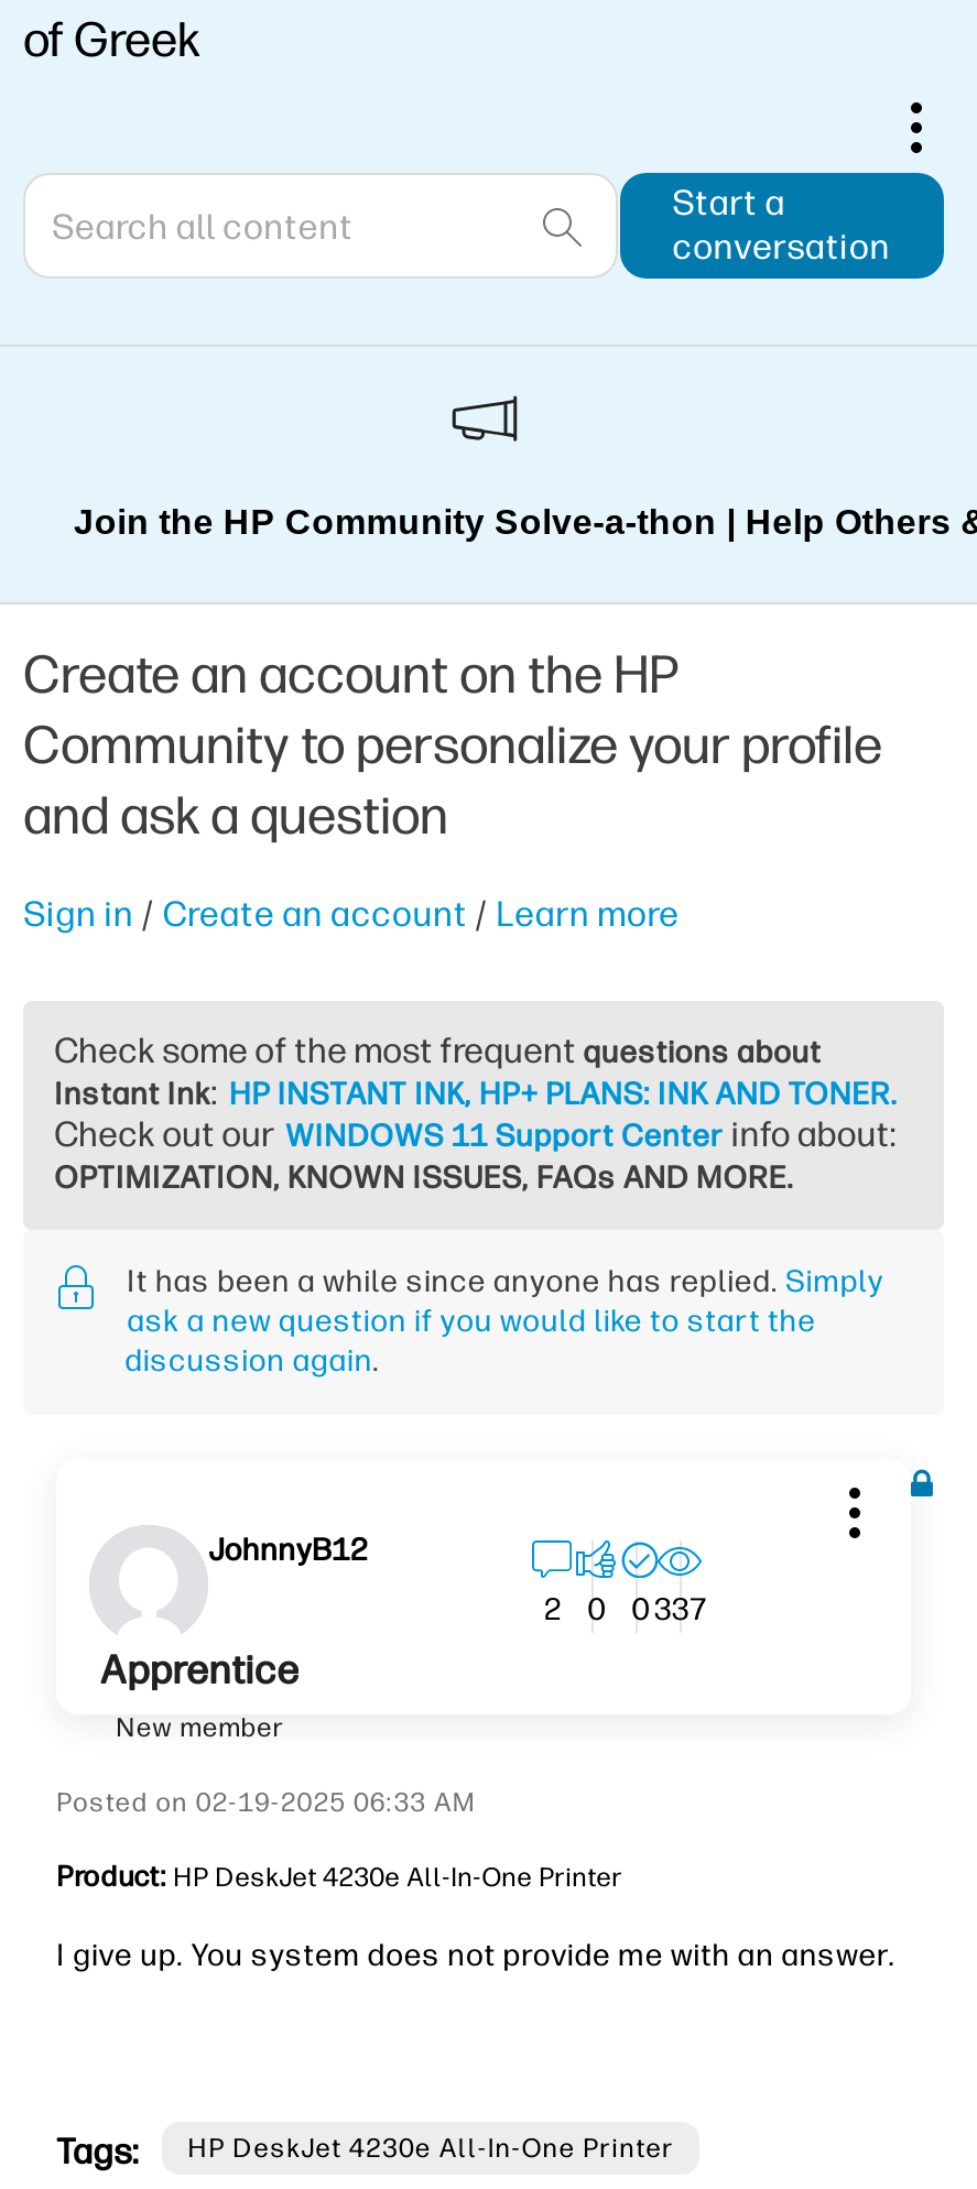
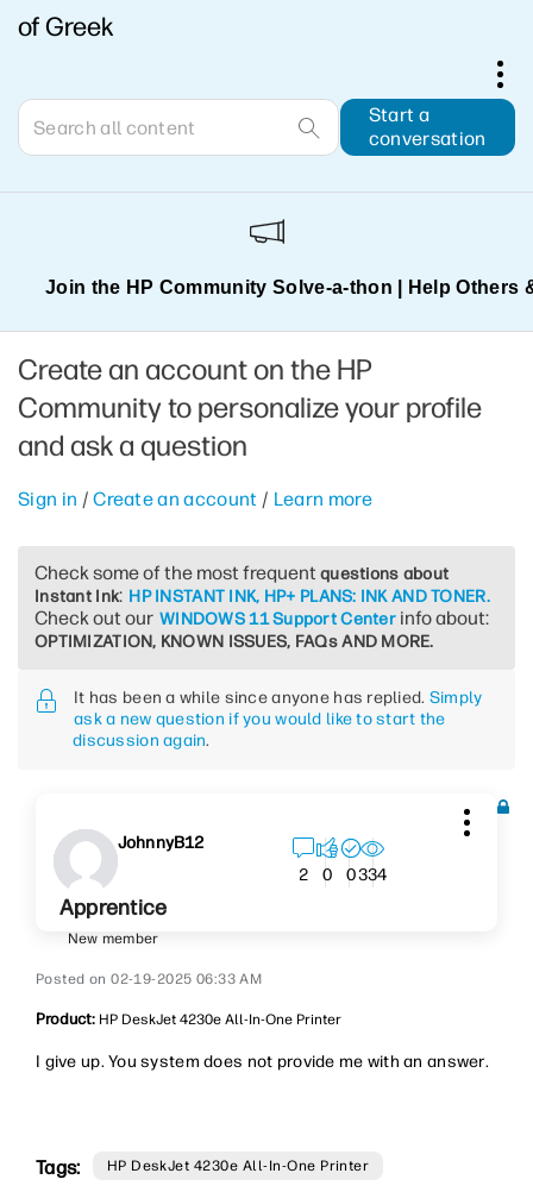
[543,1590,706,1629] 2 0 0 337 -> [299,864,387,885] 2 0 0 334

